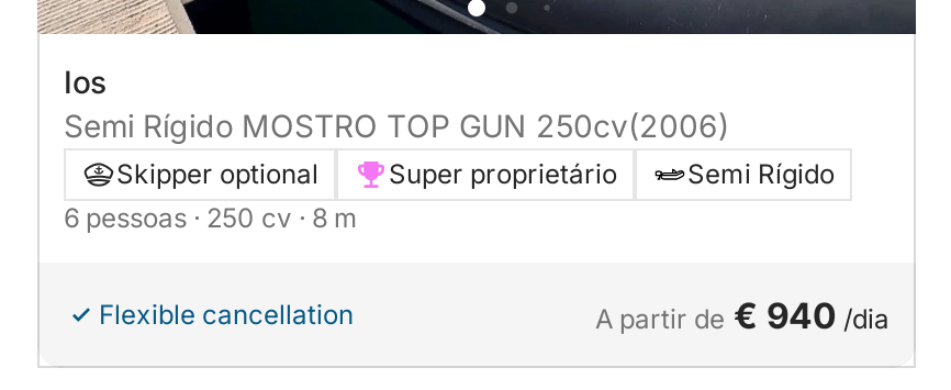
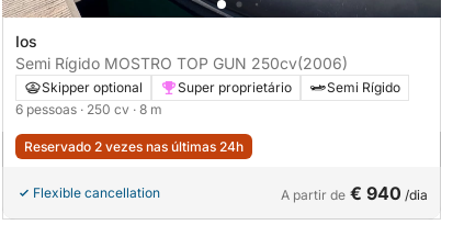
none -> [24,138,244,155] Reservado 2 vezes nas últimas 24h

